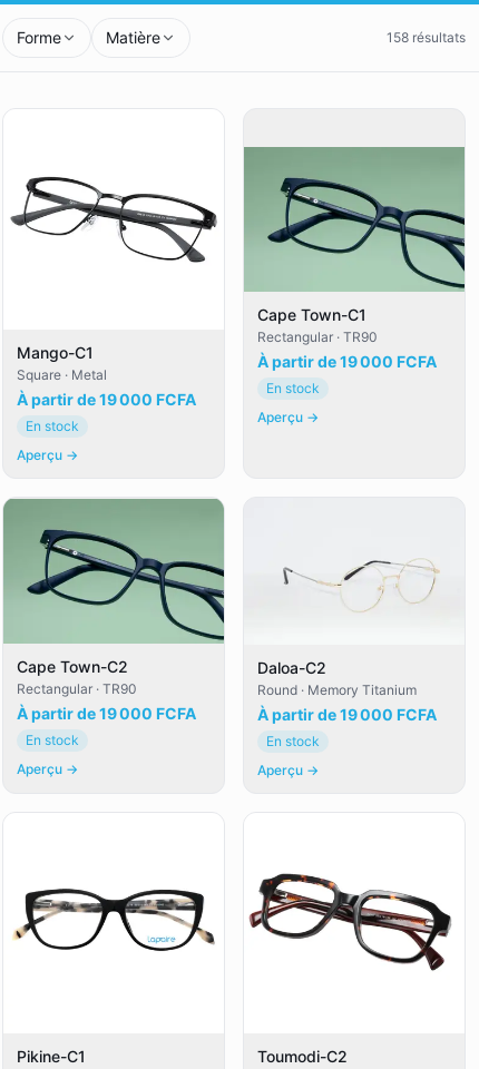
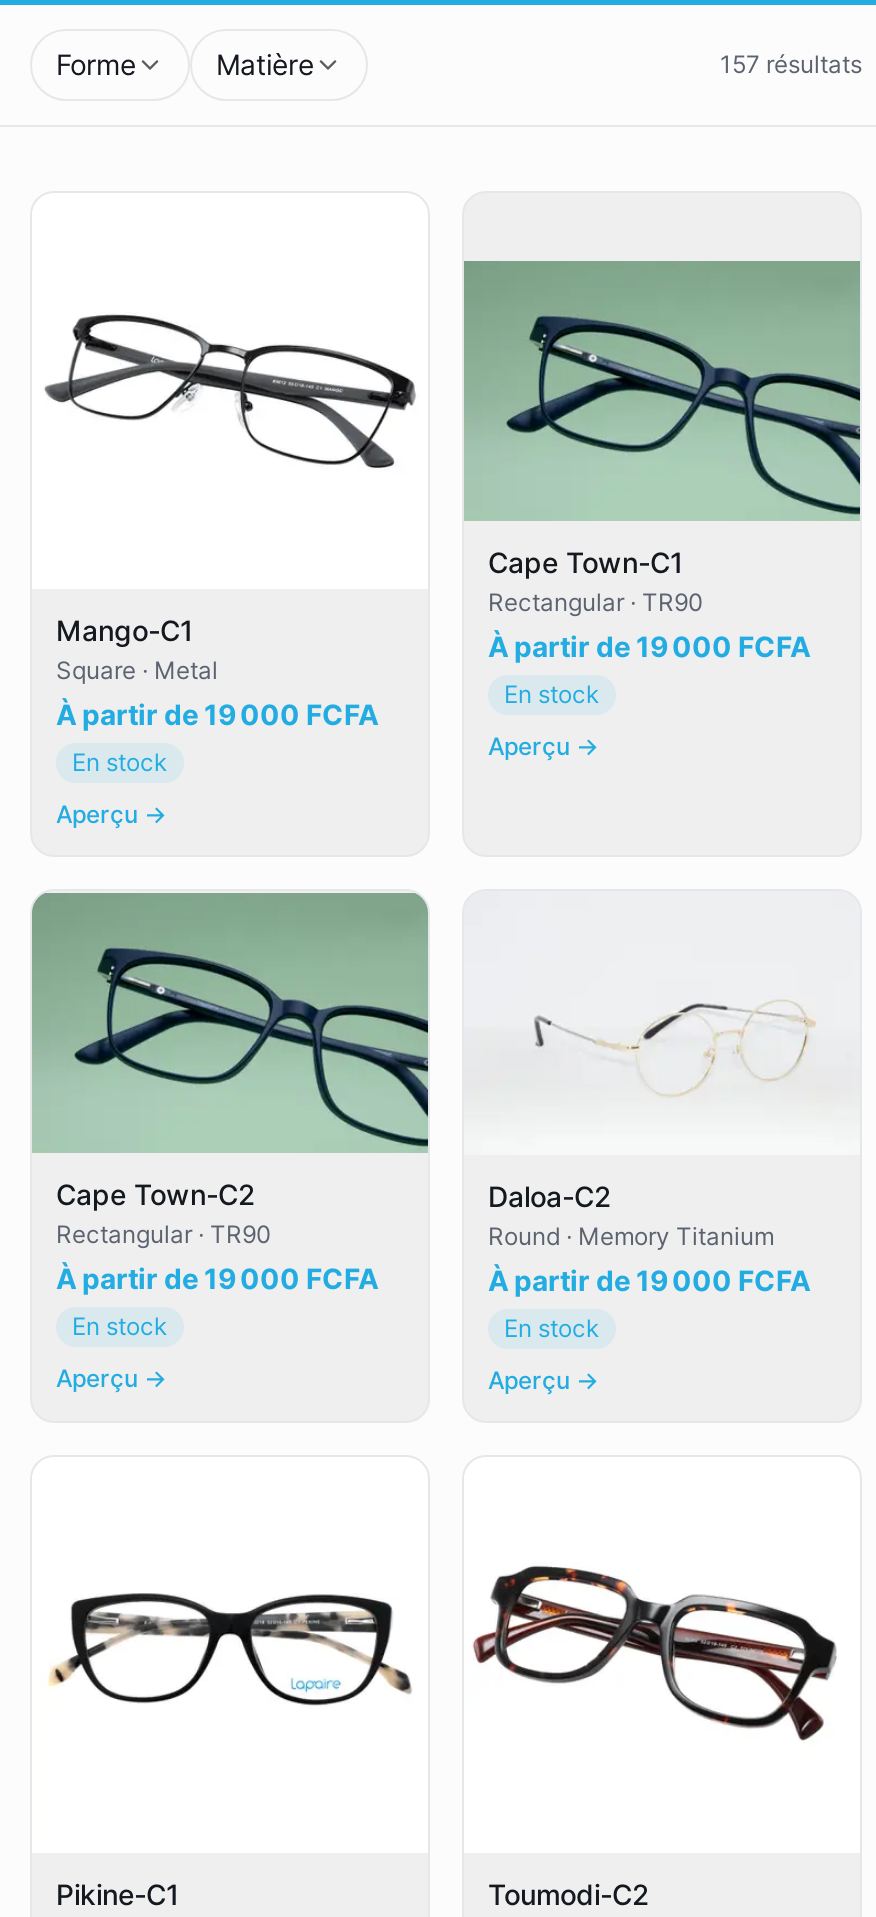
[387,29,466,46] 158 résultats -> [720,49,862,79] 157 résultats

